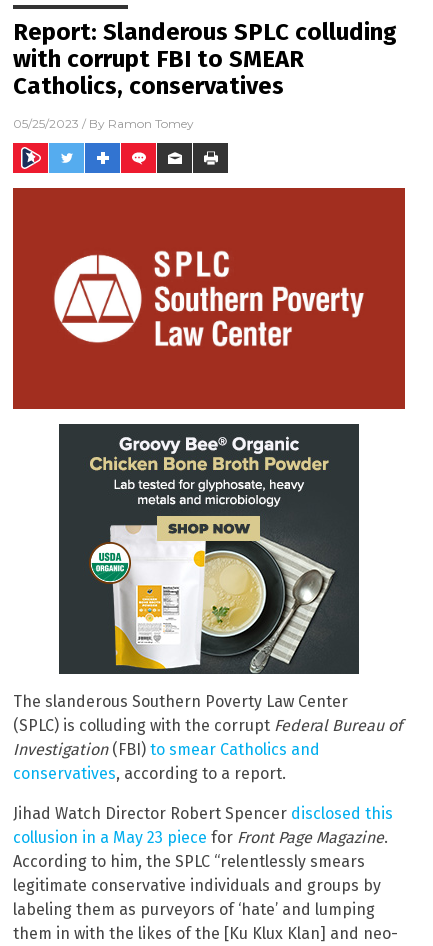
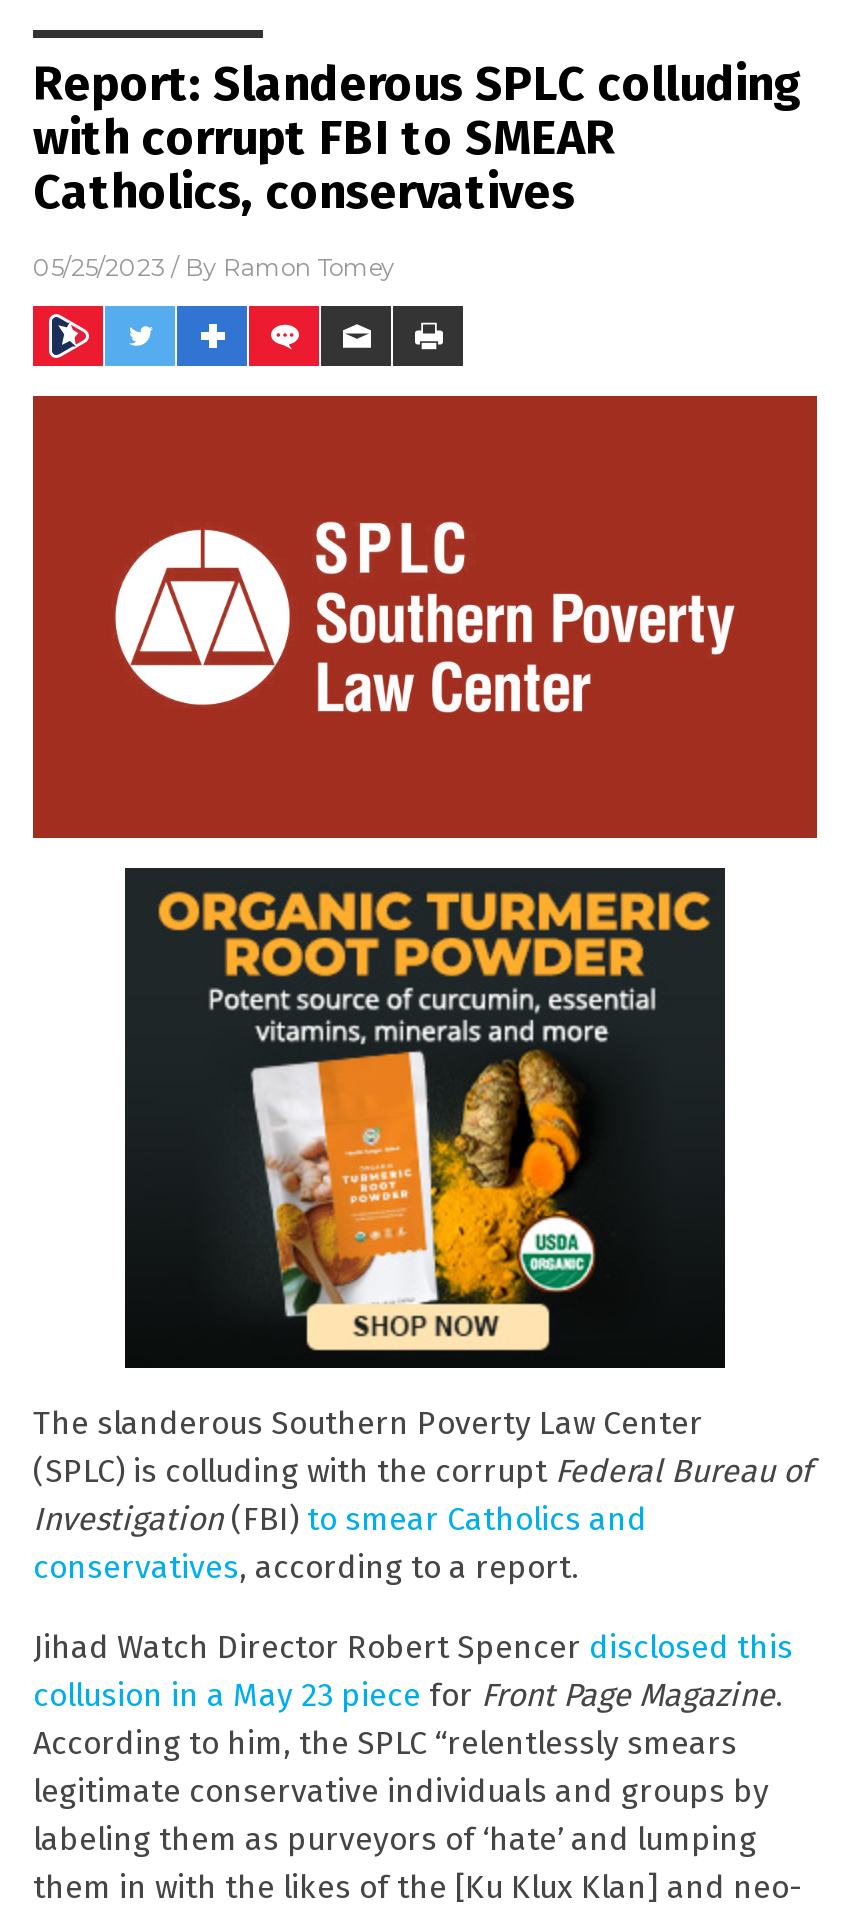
[59,436,359,674] [image] -> [127,890,723,1368] [image]

